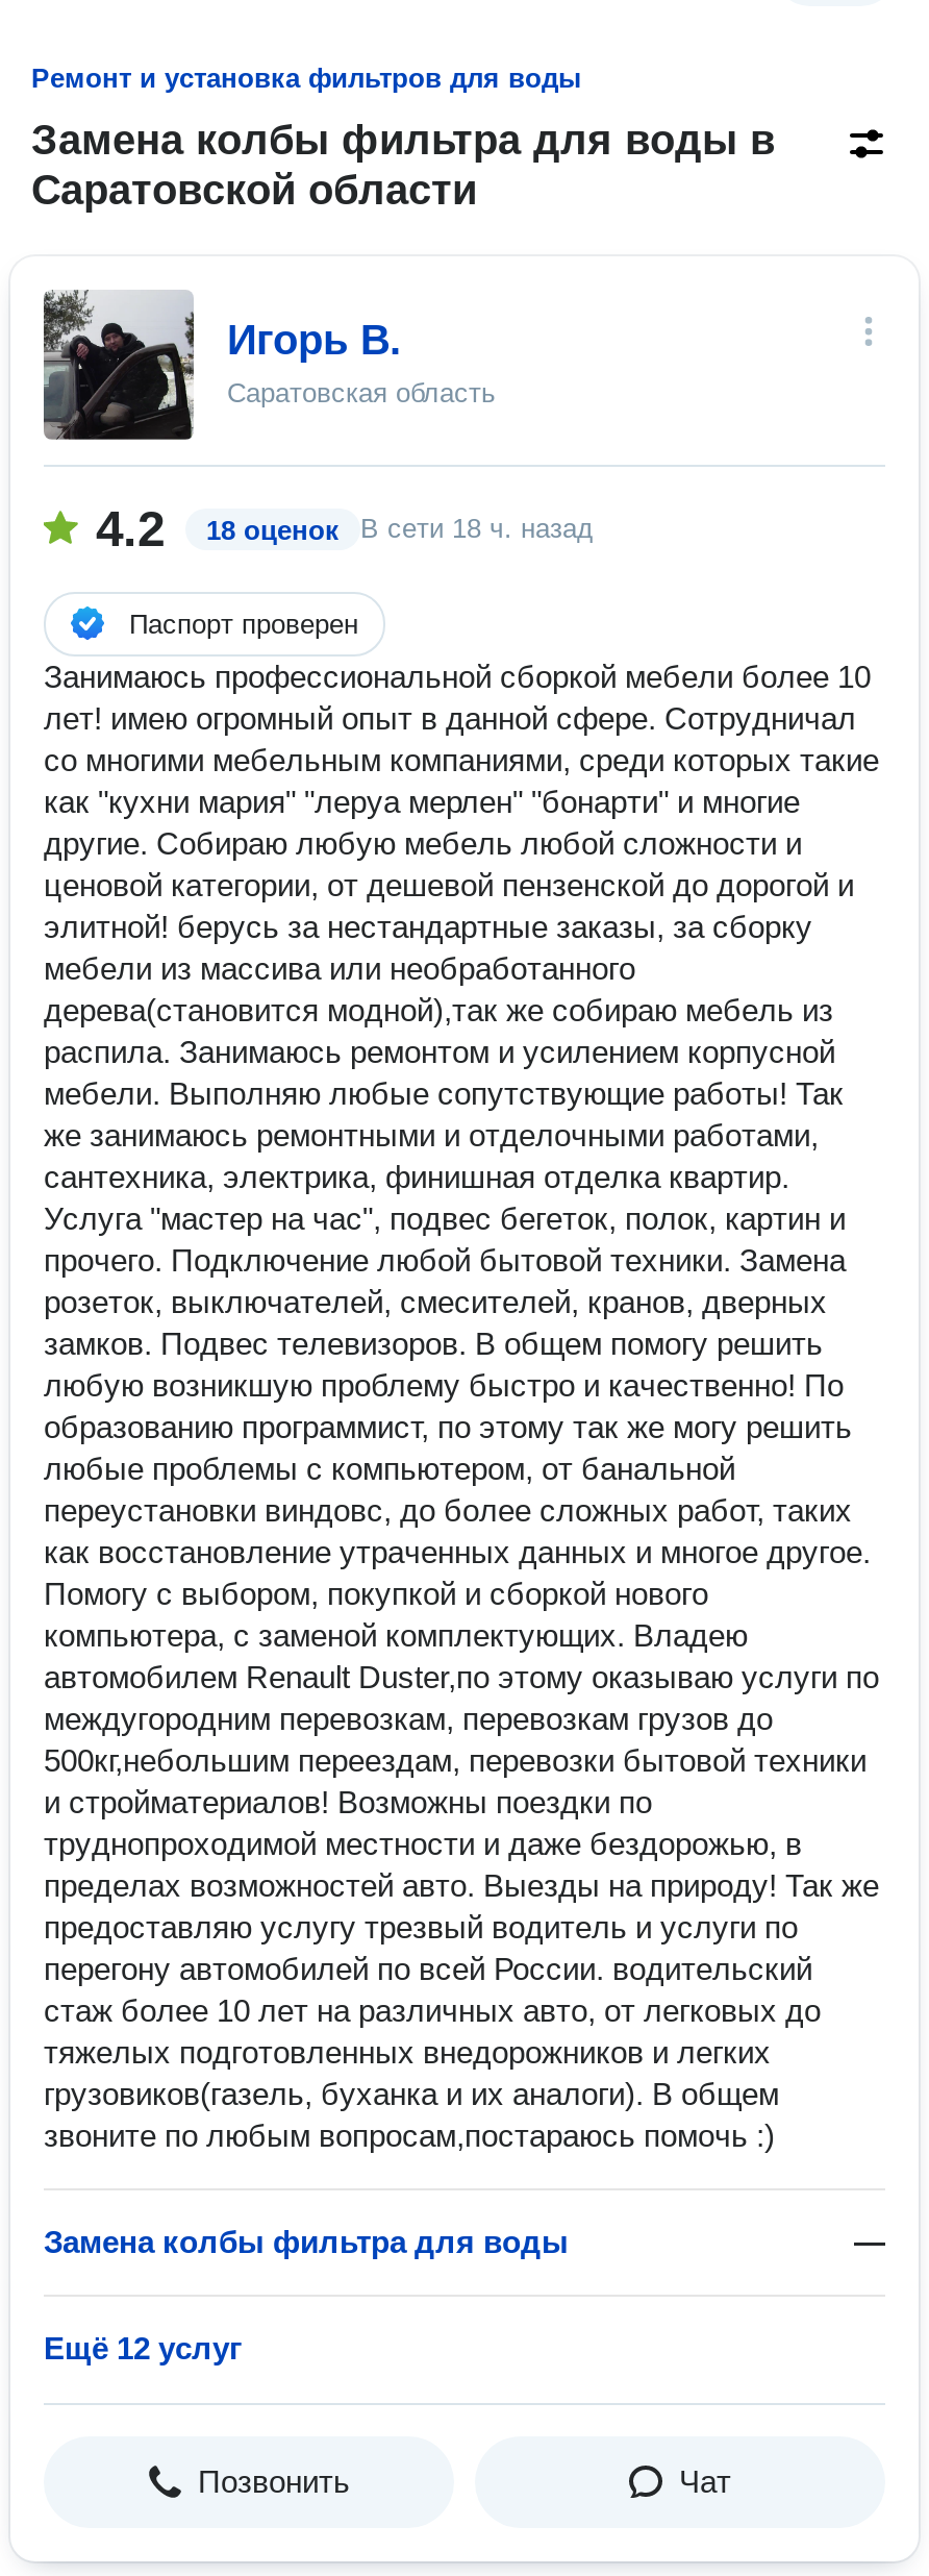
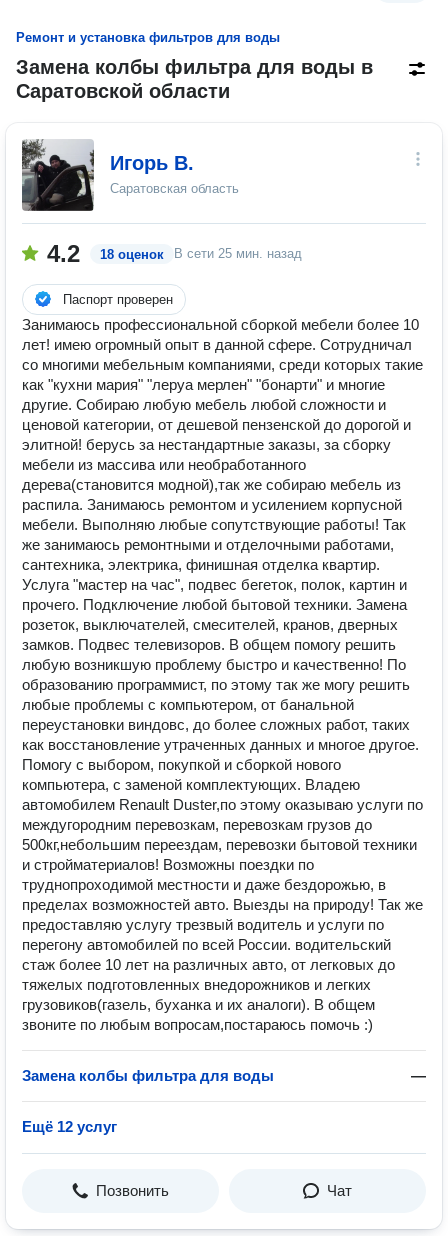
[360,513,594,544] В сети 18 ч. назад -> [174,246,302,261] В сети 25 мин. назад

